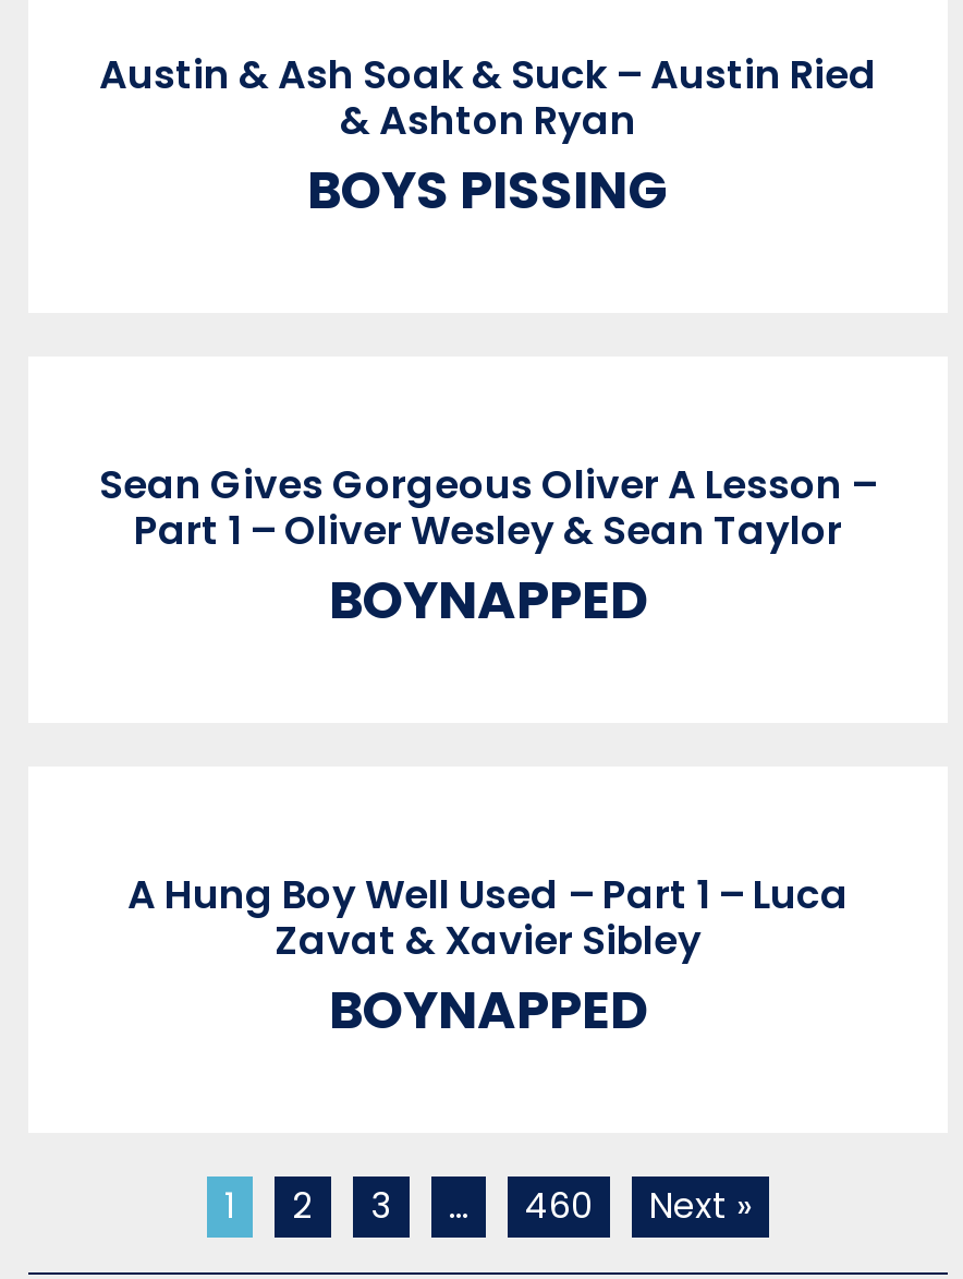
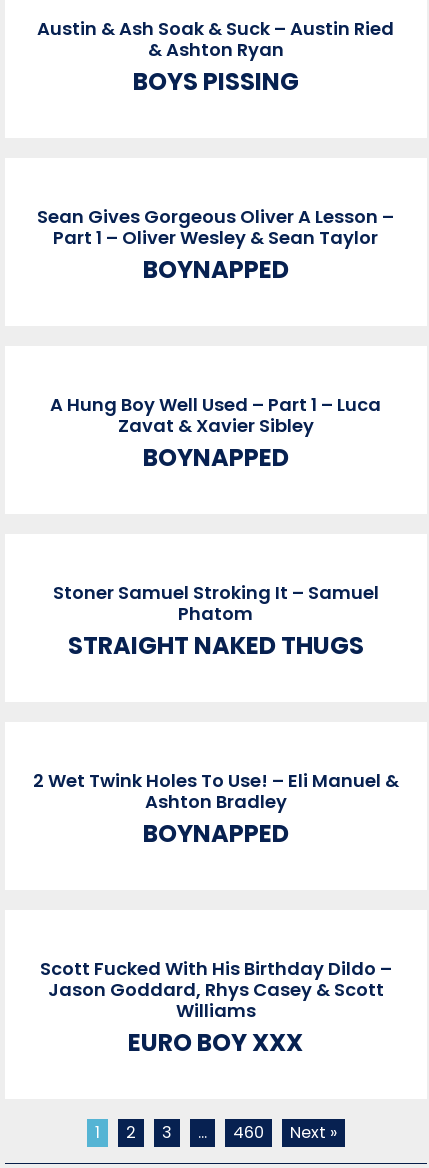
none -> [33,768,399,850] 2 Wet Twink Holes To Use! – Eli Manuel & | Ashton Bradley | BOYNAPPED
none -> [40,956,392,1059] Scott Fucked With His Birthday Dildo – | Jason Goddard, Rhys Casey & Scott | Williams | EURO BOY XXX
none -> [53,580,379,662] Stoner Samuel Stroking It – Samuel | Phatom | STRAIGHT NAKED THUGS

